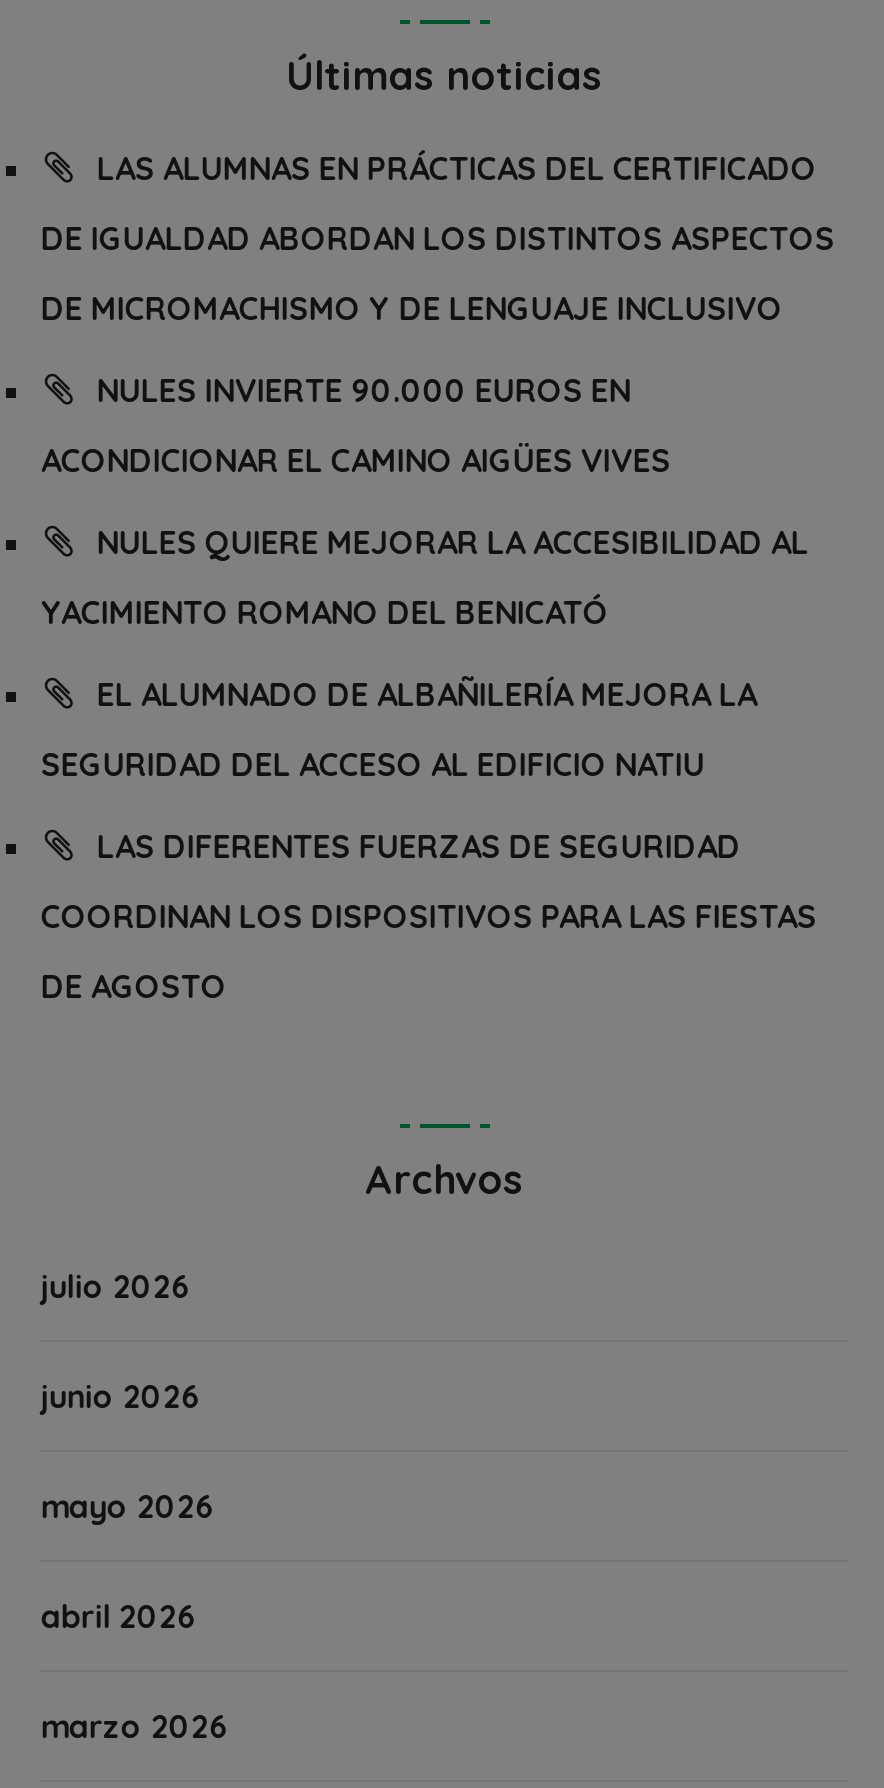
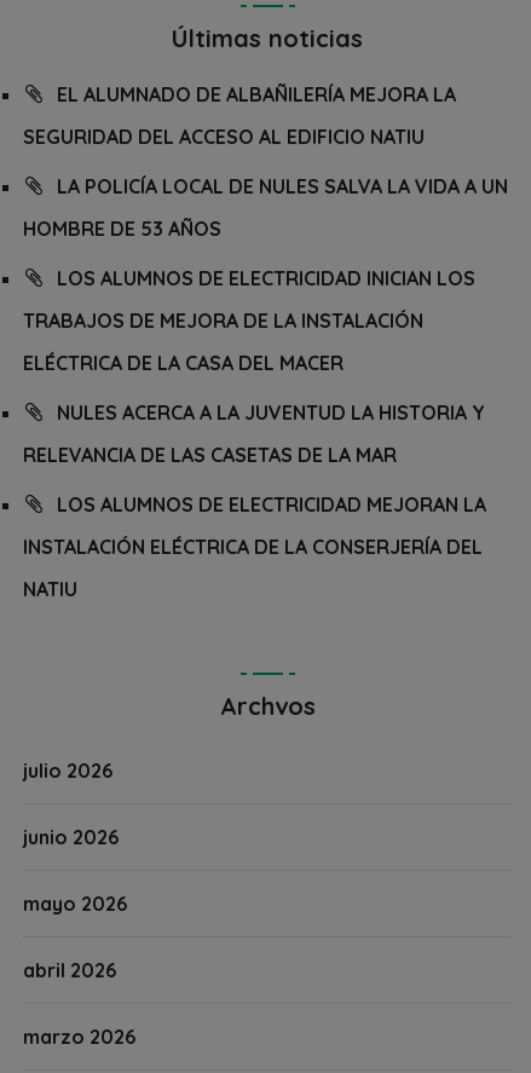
[41,148,835,632] LAS ALUMNAS EN PRÁCTICAS DEL CERTIFICADO | DE IGUALDAD ABORDAN LOS DISTINTOS ASPECTOS | DE MICROMACHISMO Y DE LENGUAJE INCLUSIVO | NULES INVIERTE 90.000 EUROS EN | ACONDICIONAR EL CAMINO AIGÜES VIVES | NULES QUIERE MEJORAR LA ACCESIBILIDAD AL | YACIMIENTO ROMANO DEL BENICATÓ -> none
moved [41,674,757,784] -> [23,82,456,149]: EL ALUMNADO DE ALBAÑILERÍA MEJORA LA | SEGURIDAD DEL ACCESO AL EDIFICIO NATIU
[41,826,817,1006] LAS DIFERENTES FUERZAS DE SEGURIDAD | COORDINAN LOS DISPOSITIVOS PARA LAS FIESTAS | DE AGOSTO -> [23,174,509,601] LA POLICÍA LOCAL DE NULES SALVA LA VIDA A UN | HOMBRE DE 53 AÑOS | LOS ALUMNOS DE ELECTRICIDAD INICIAN LOS | TRABAJOS DE MEJORA DE LA INSTALACIÓN | ELÉCTRICA DE LA CASA DEL MACER | NULES ACERCA A LA JUVENTUD LA HISTORIA Y | RELEVANCIA DE LAS CASETAS DE LA MAR | LOS ALUMNOS DE ELECTRICIDAD MEJORAN LA | INSTALACIÓN ELÉCTRICA DE LA CONSERJERÍA DEL | NATIU

